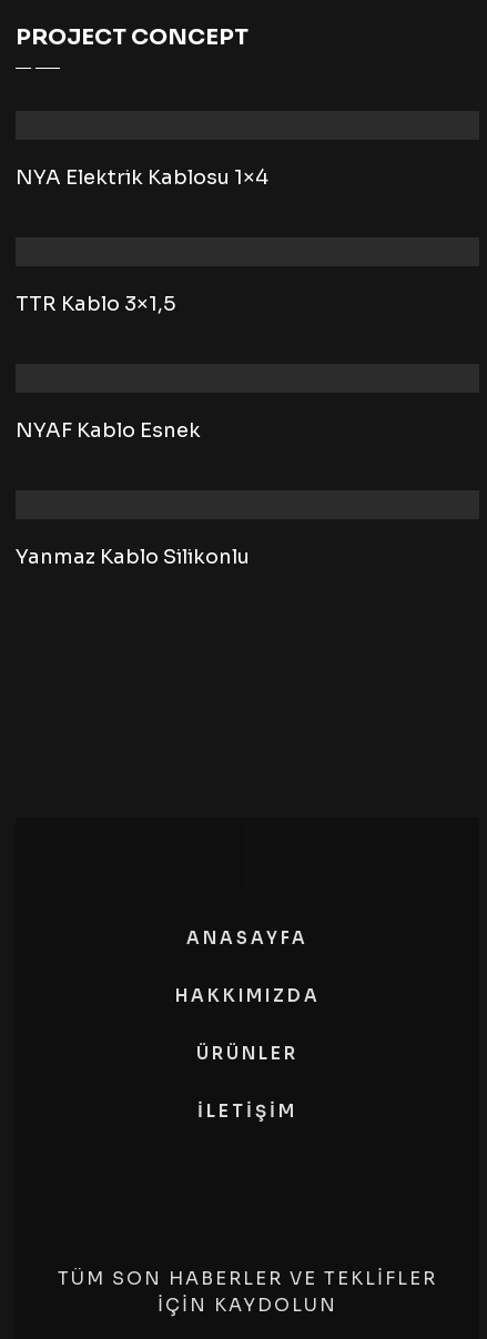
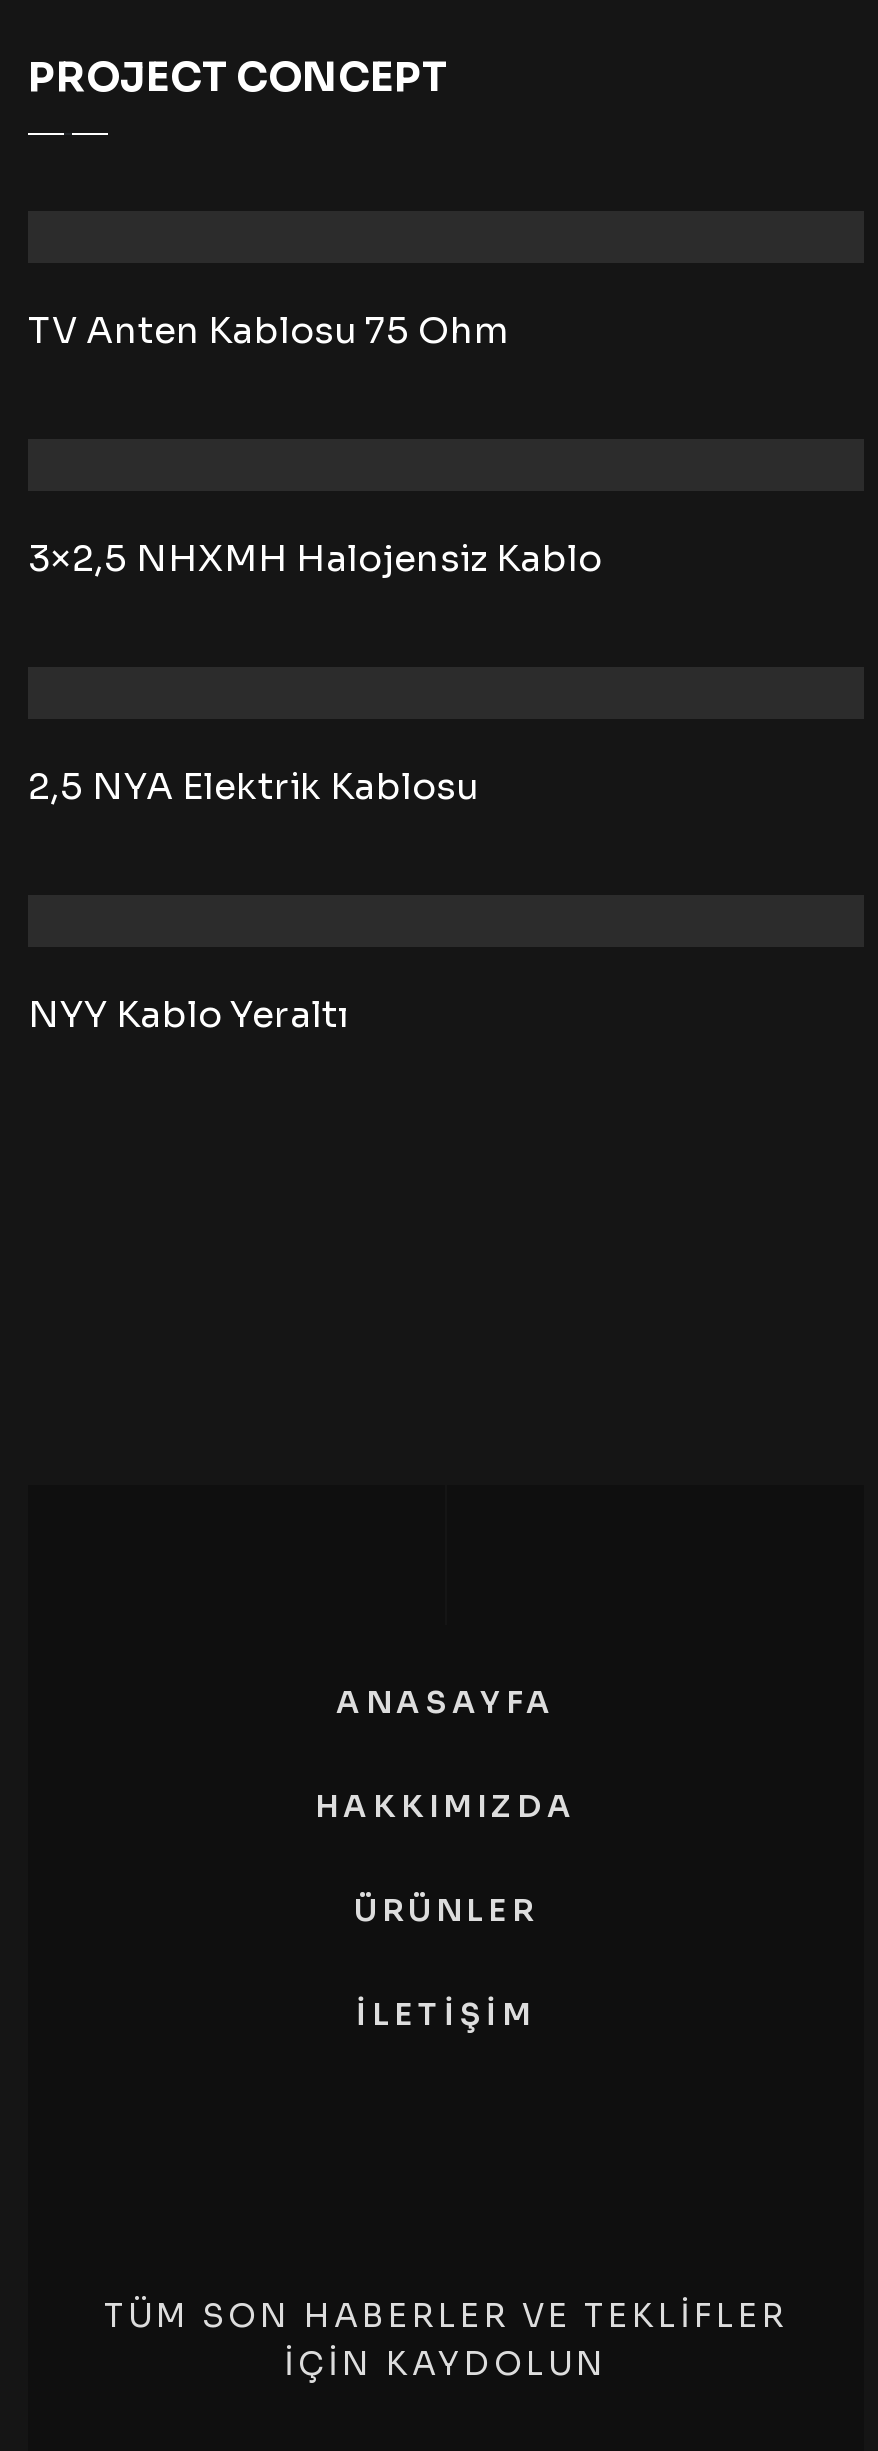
[16,165,268,190] NYA Elektrik Kablosu 1×4 -> [28,309,510,353] TV Anten Kablosu 75 Ohm
[16,292,176,316] TTR Kablo 3×1,5 -> [28,537,602,581] 3×2,5 NHXMH Halojensiz Kablo
[16,418,201,443] NYAF Kablo Esnek -> [28,765,478,809] 2,5 NYA Elektrik Kablosu
[16,545,250,569] Yanmaz Kablo Silikonlu -> [28,993,348,1037] NYY Kablo Yeraltı

